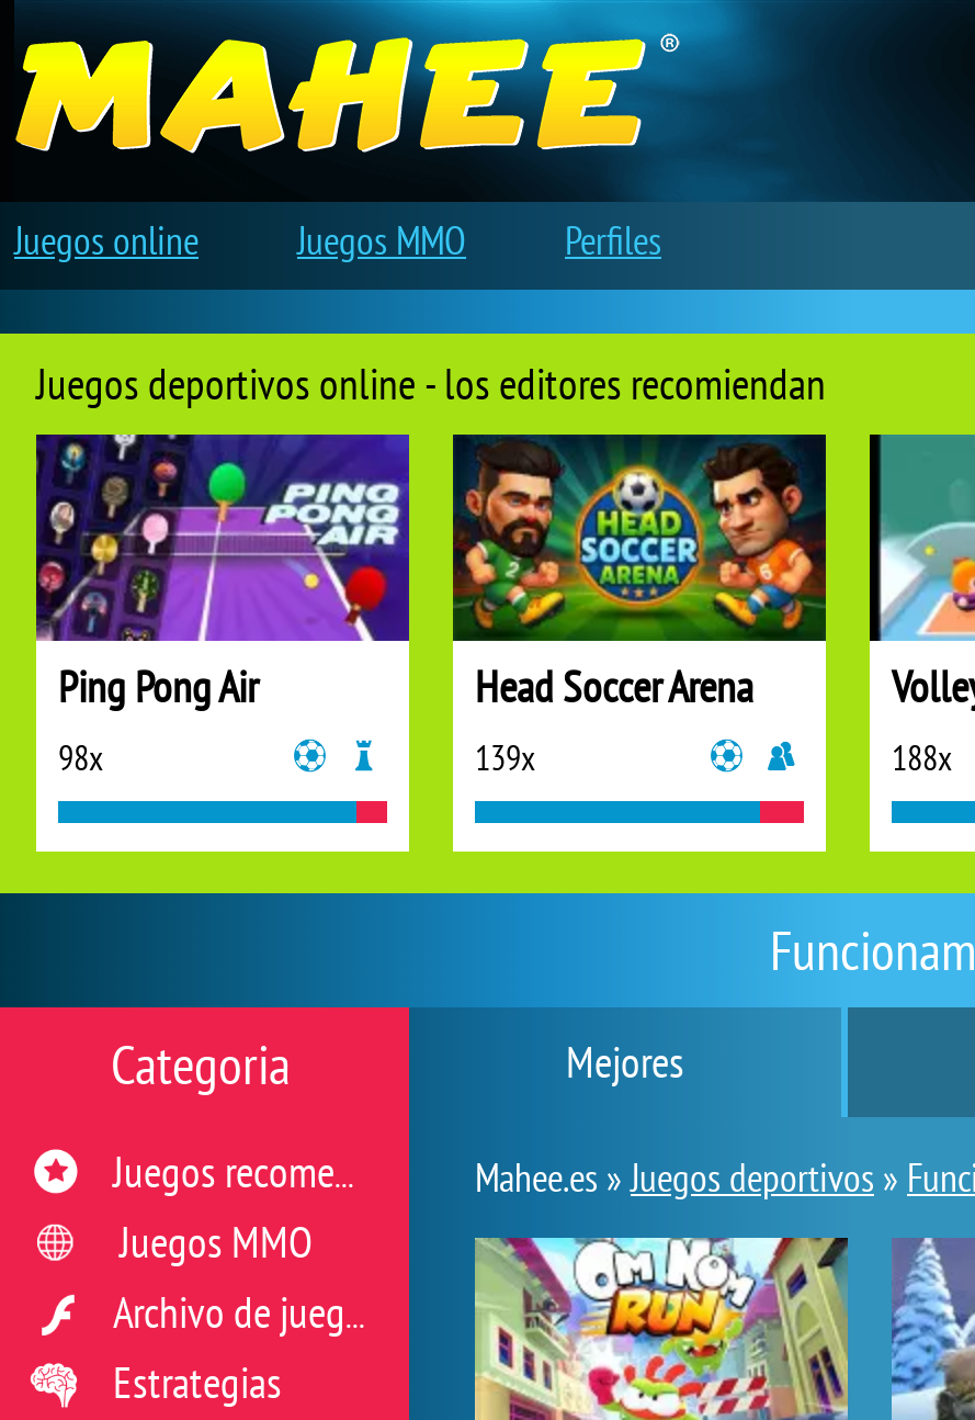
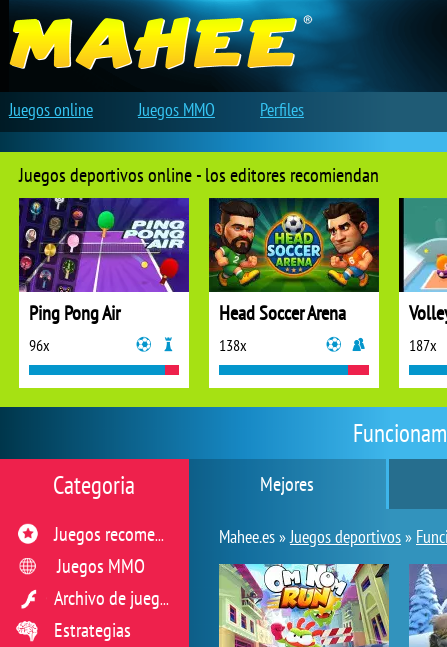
[58,735,104,779] 98x -> [29,335,50,355] 96x
[475,735,536,779] 139x -> [219,335,247,355] 138x
[892,735,953,779] 188x -> [409,335,437,355] 187x

